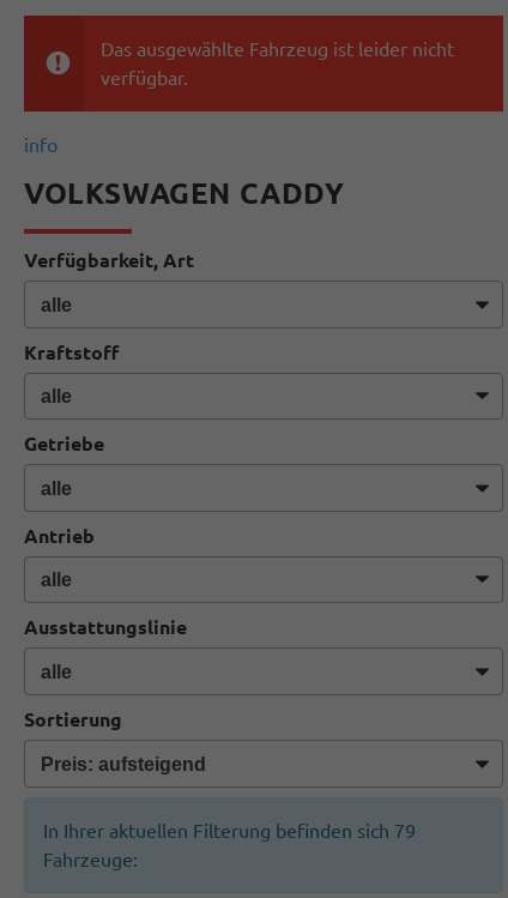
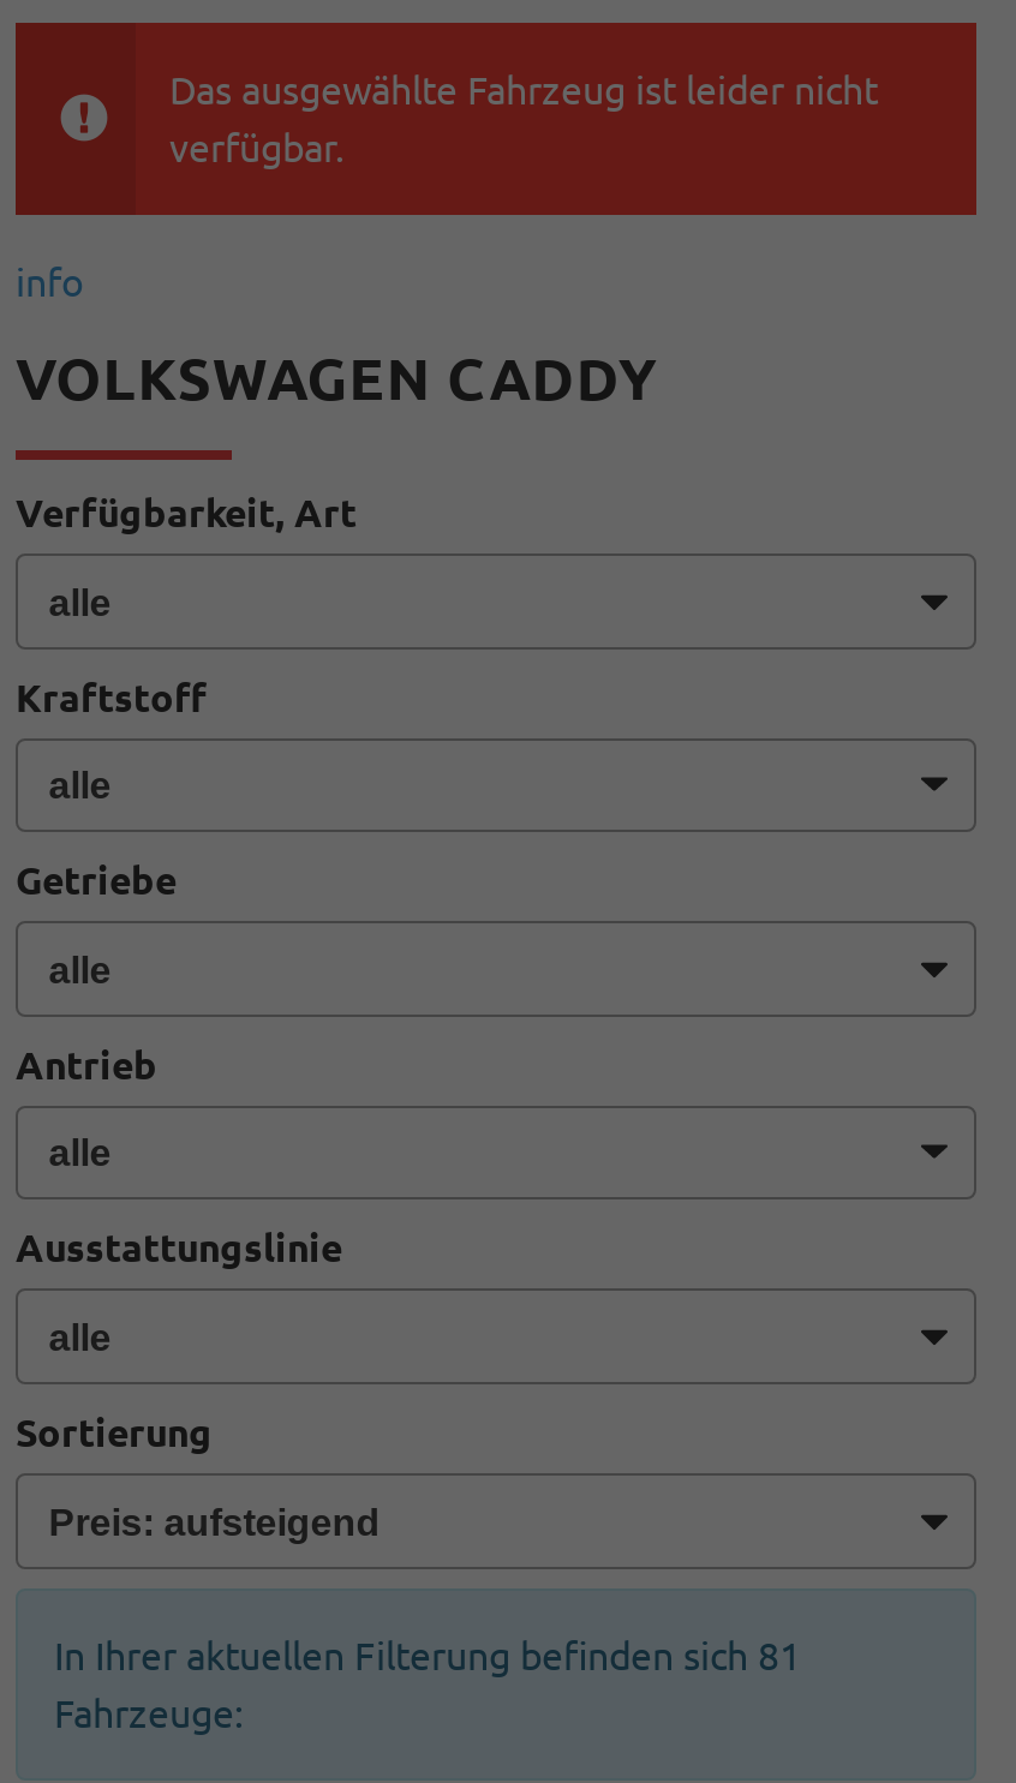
[43,820,416,841] In Ihrer aktuellen Filterung befinden sich 79 -> [54,1633,801,1676] In Ihrer aktuellen Filterung befinden sich 81

